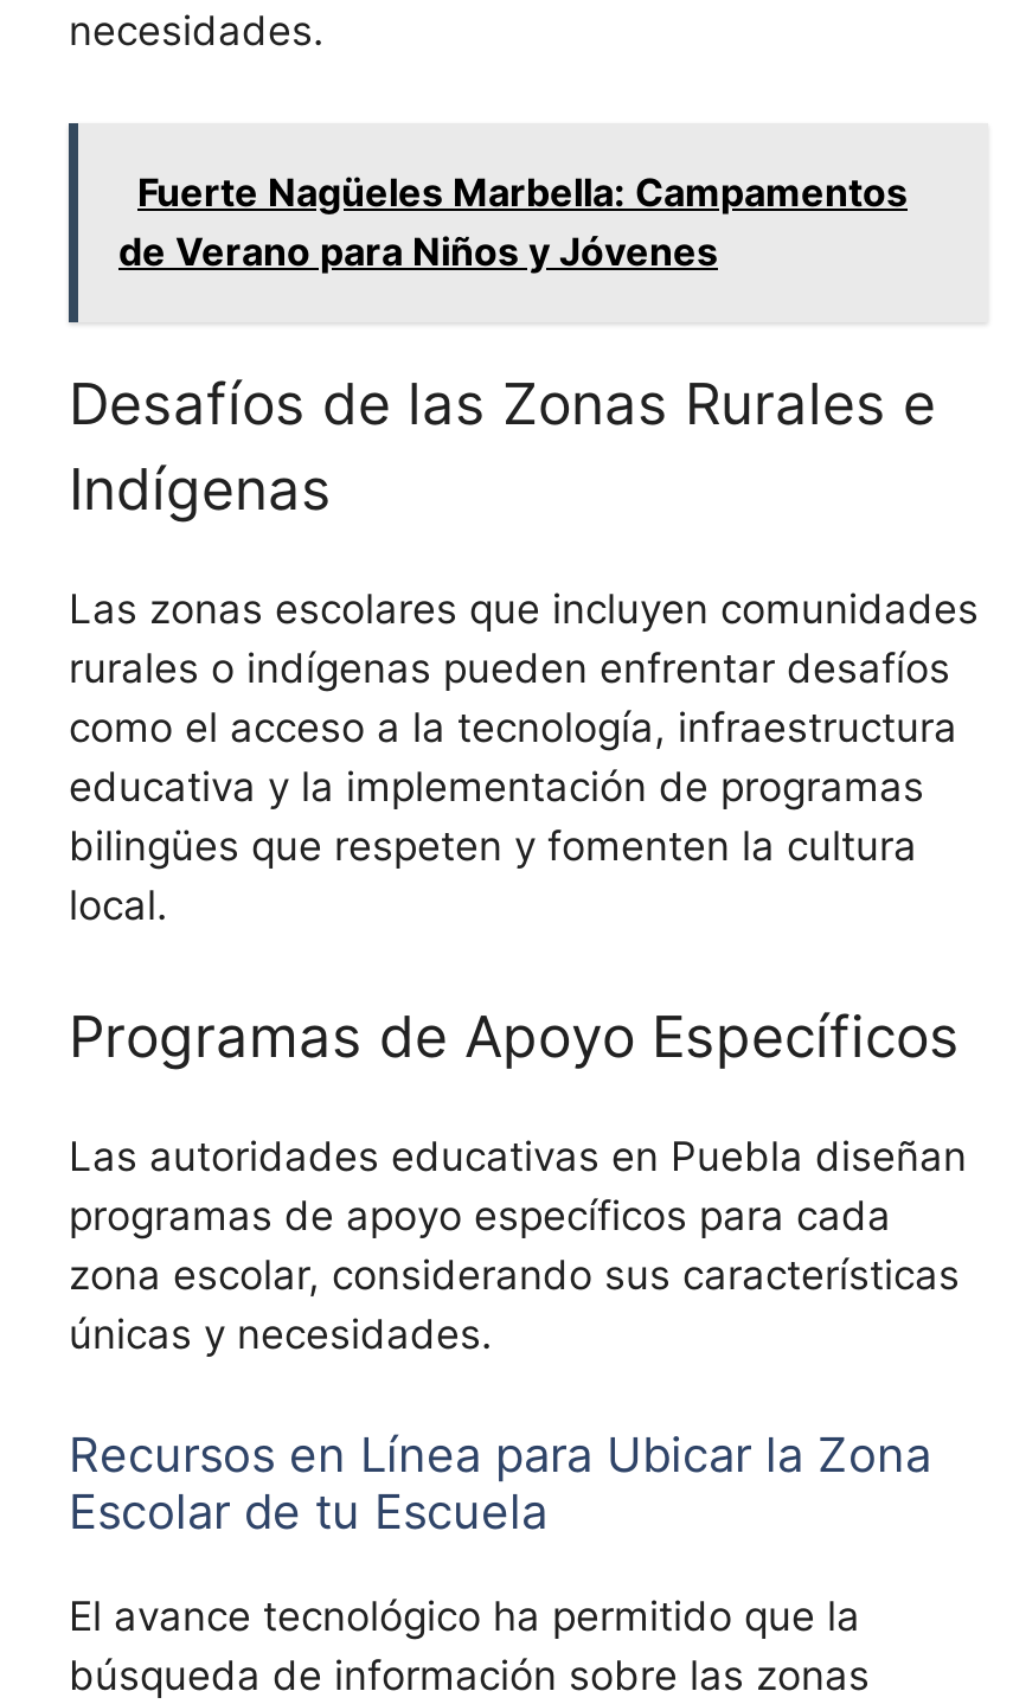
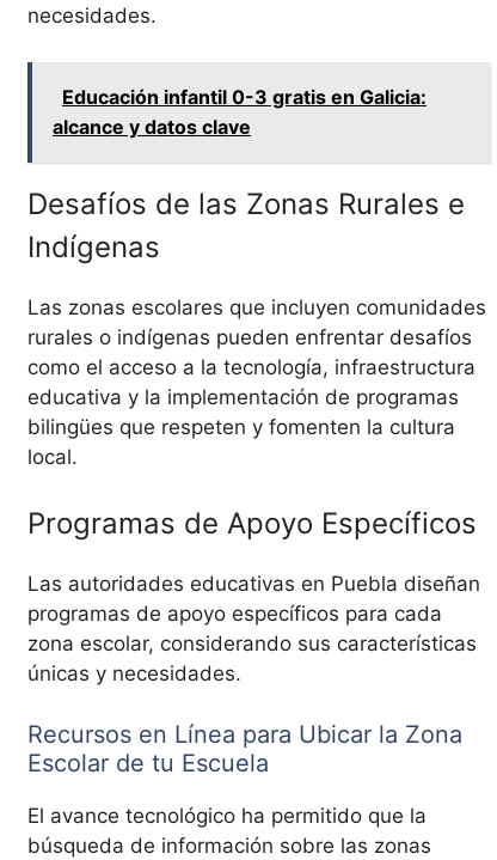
[118,168,908,274] Fuerte Nagüeles Marbella: Campamentos | de Verano para Niños y Jóvenes -> [53,85,427,138] Educación infantil 0-3 gratis en Galicia: | alcance y datos clave

